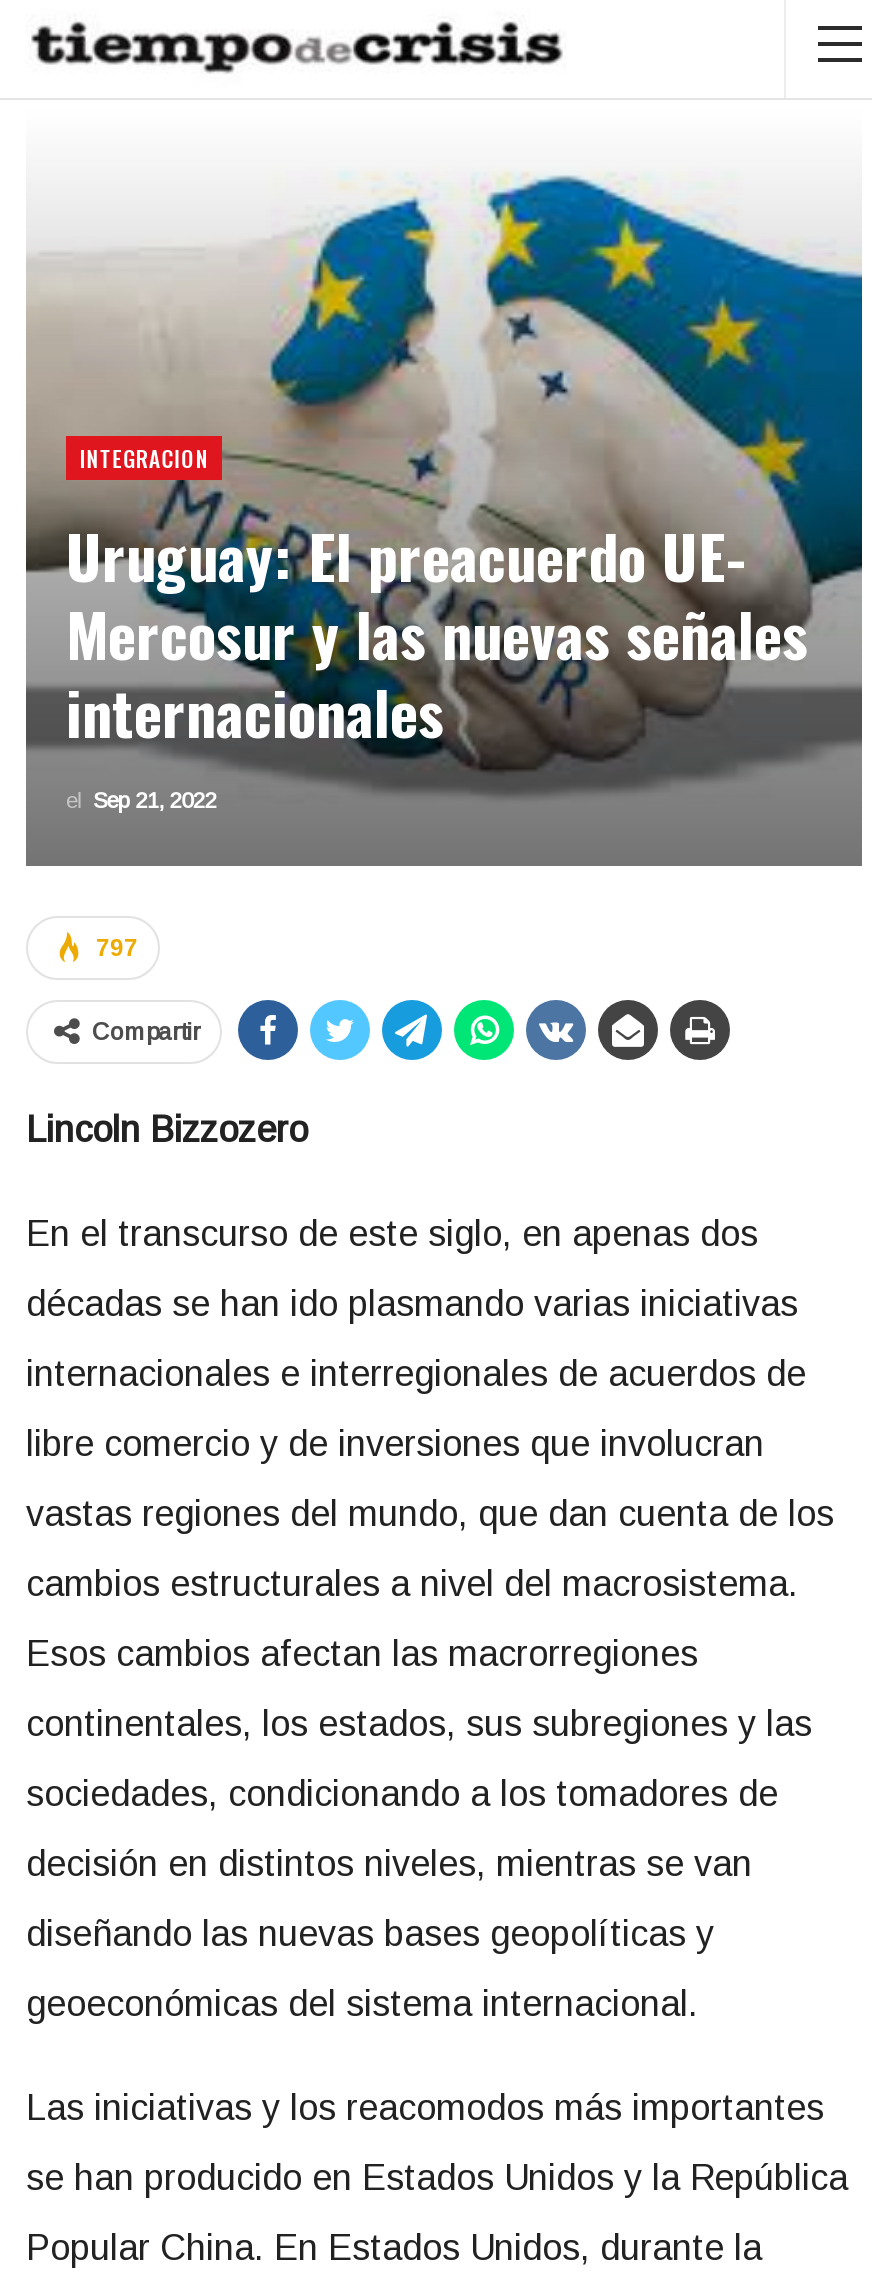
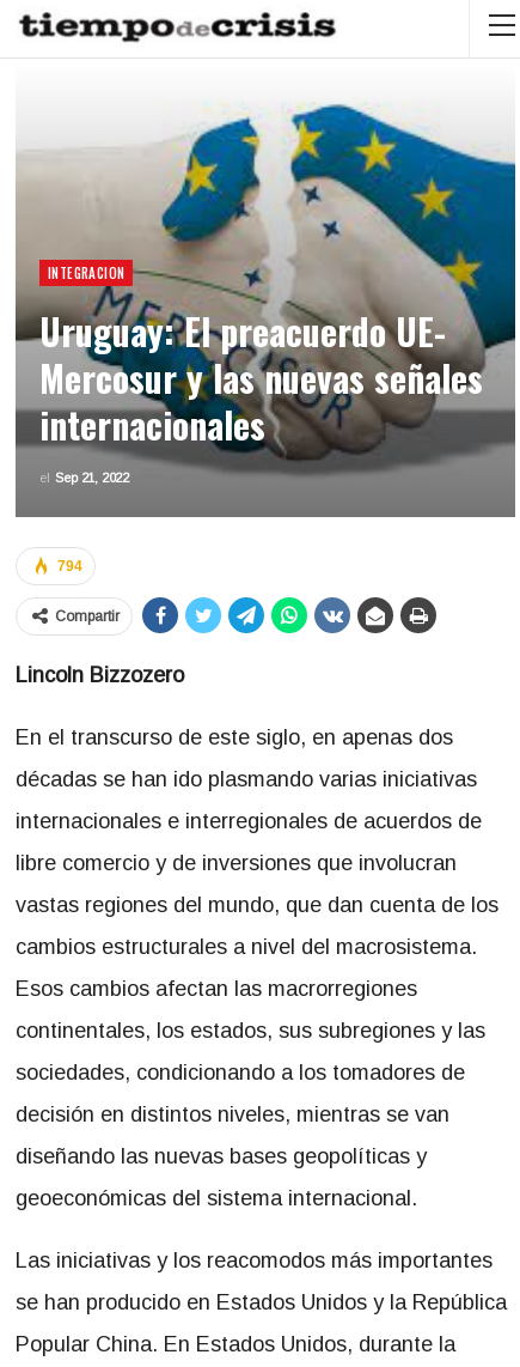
[96,934,138,962] 797 -> [57,558,82,575] 794

